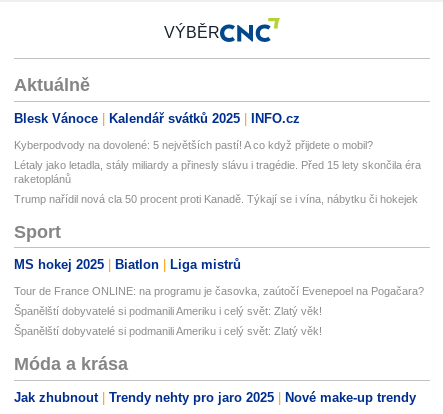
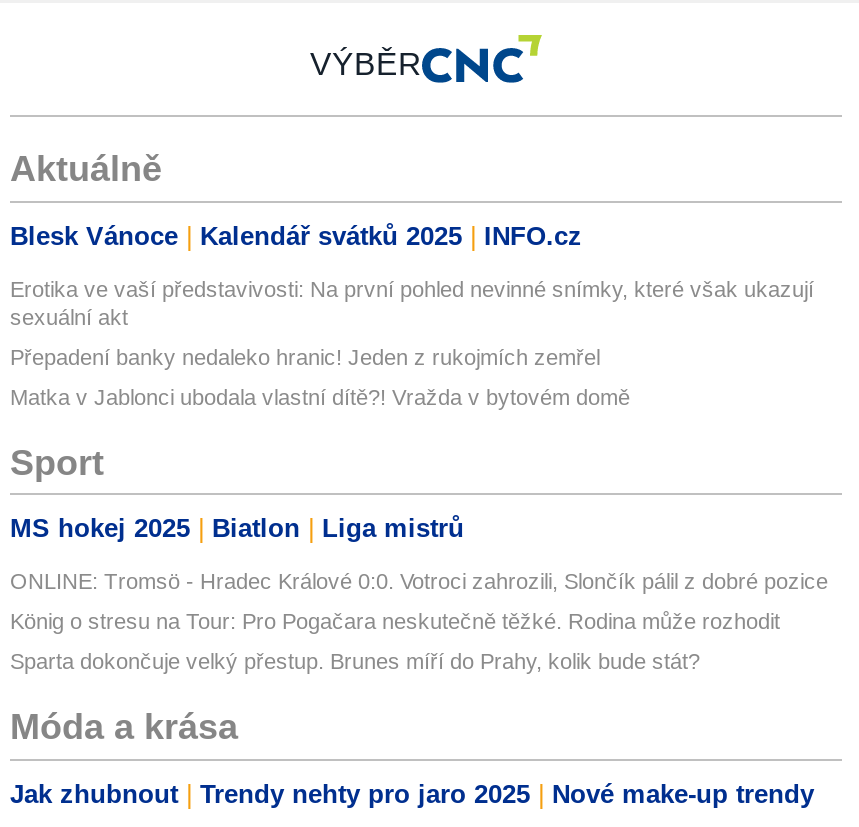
[14,139,373,151] Kyberpodvody na dovolené: 5 největších pastí! A co když přijdete o mobil? -> [10,277,814,329] Erotika ve vaší představivosti: Na první pohled nevinné snímky, které však ukazují | sexuální akt
[14,159,421,185] Létaly jako letadla, stály miliardy a přinesly slávu i tragédie. Před 15 lety skončila éra | raketoplánů -> [10,345,600,369] Přepadení banky nedaleko hranic! Jeden z rukojmích zemřel
[14,193,418,205] Trump nařídil nová cla 50 procent proti Kanadě. Týkají se i vína, nábytku či hokejek -> [10,385,630,409] Matka v Jablonci ubodala vlastní dítě?! Vražda v bytovém domě
[14,285,424,297] Tour de France ONLINE: na programu je časovka, zaútočí Evenepoel na Pogačara? -> [10,570,828,594] ONLINE: Tromsö - Hradec Králové 0:0. Votroci zahrozili, Slončík pálil z dobré pozice
[14,305,322,317] Španělští dobyvatelé si podmanili Ameriku i celý svět: Zlatý věk! -> [10,610,780,634] König o stresu na Tour: Pro Pogačara neskutečně těžké. Rodina může rozhodit
[14,325,322,337] Španělští dobyvatelé si podmanili Ameriku i celý svět: Zlatý věk! -> [10,650,700,674] Sparta dokončuje velký přestup. Brunes míří do Prahy, kolik bude stát?

